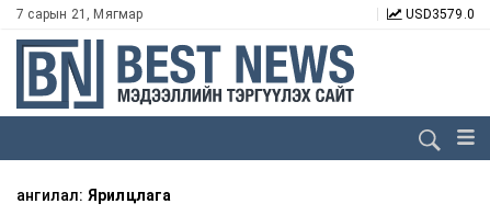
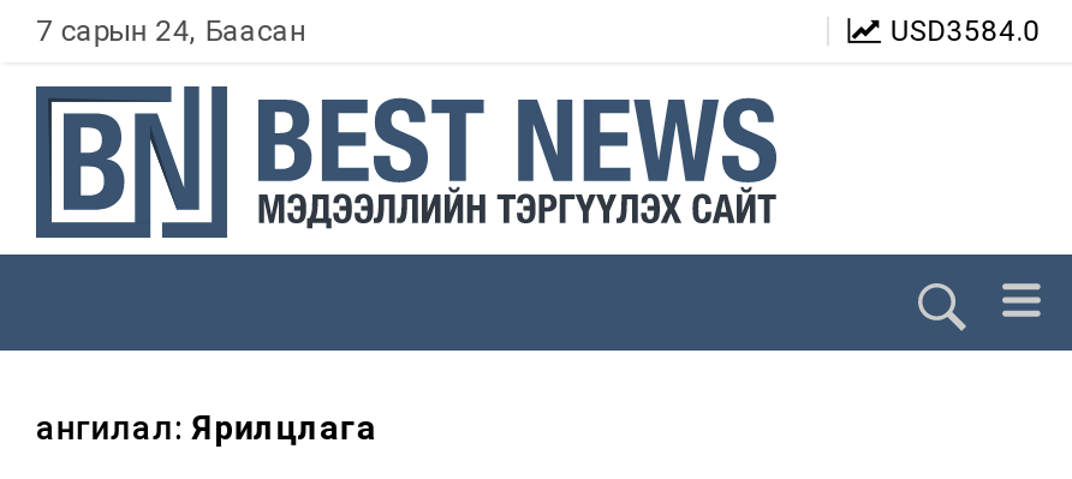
[16,7,143,22] 7 сарын 21, Мягмар -> [36,14,307,48] 7 сарын 24, Баасан
[406,7,475,22] USD3579.0 -> [890,14,1041,48] USD3584.0

